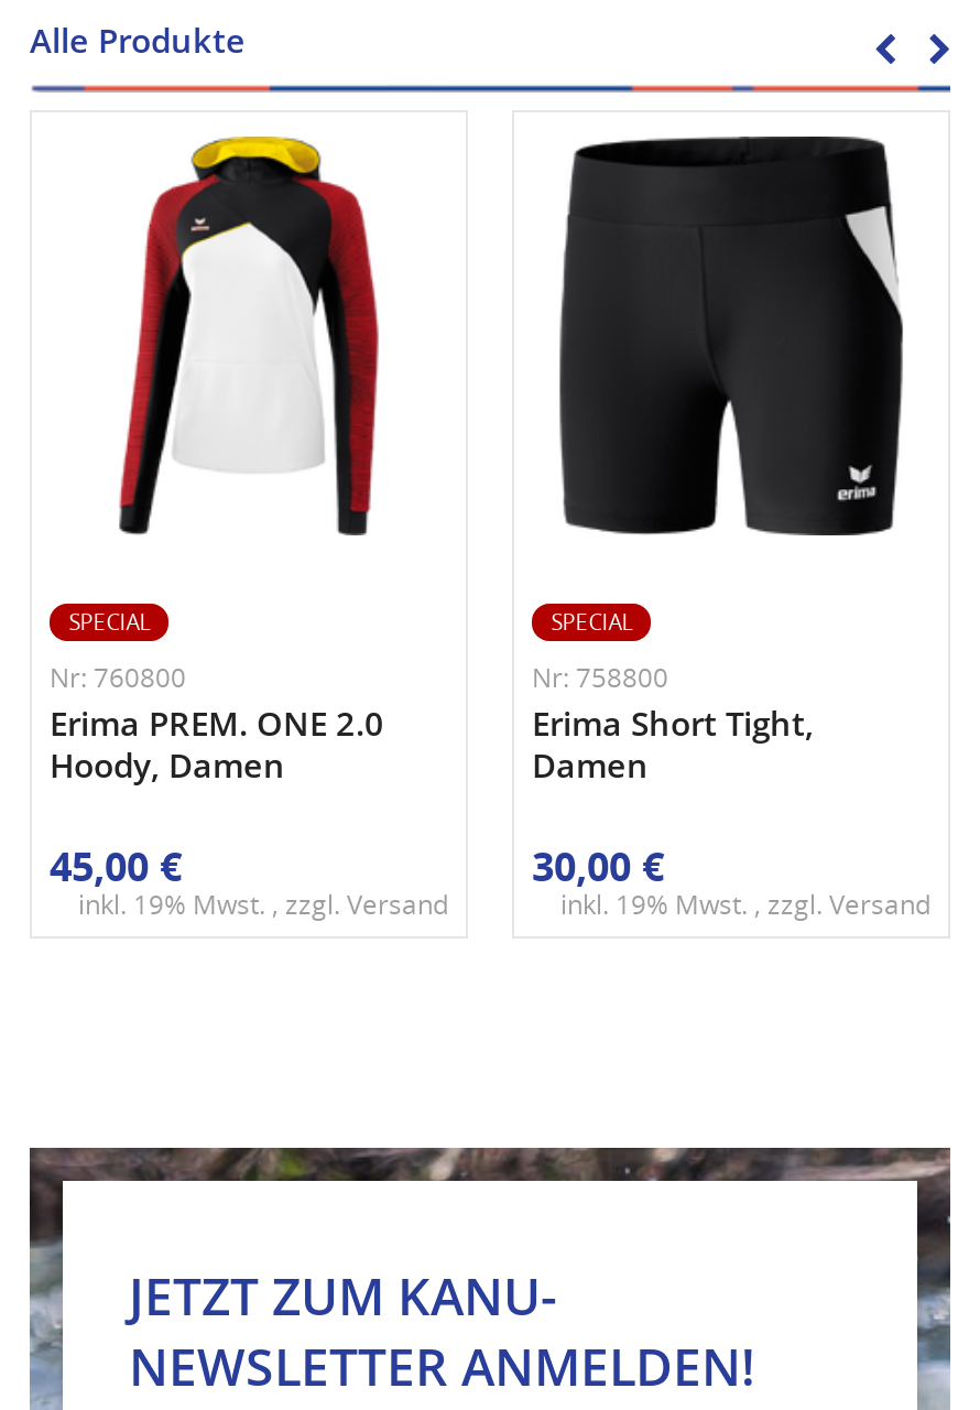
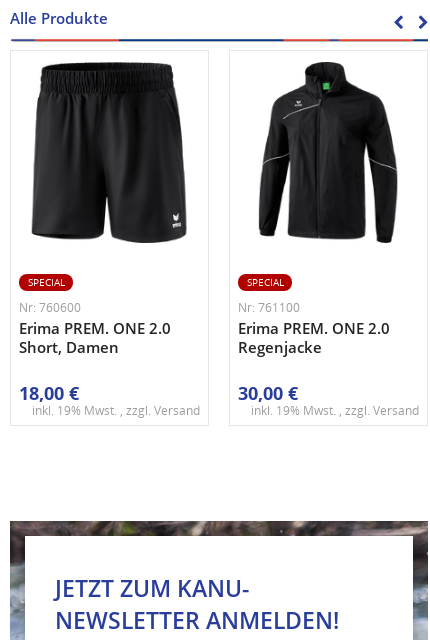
[78,134,420,535] [image] -> [31,61,188,244] [image]
[558,134,906,538] [image] -> [251,62,407,243] [image]
[50,658,186,696] Nr: 760800 -> [19,299,81,316] Nr: 760600
[532,658,814,788] Nr: 758800 | Erima Short Tight, | Damen -> [238,299,390,357] Nr: 761100 | Erima PREM. ONE 2.0 | Regenjacke
[50,744,285,788] Hoody, Damen -> [19,337,119,357] Short, Damen
[50,839,182,892] 45,00 € -> [19,381,79,405] 18,00 €

